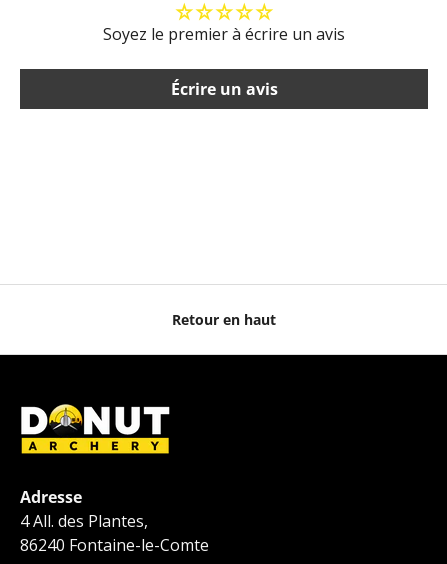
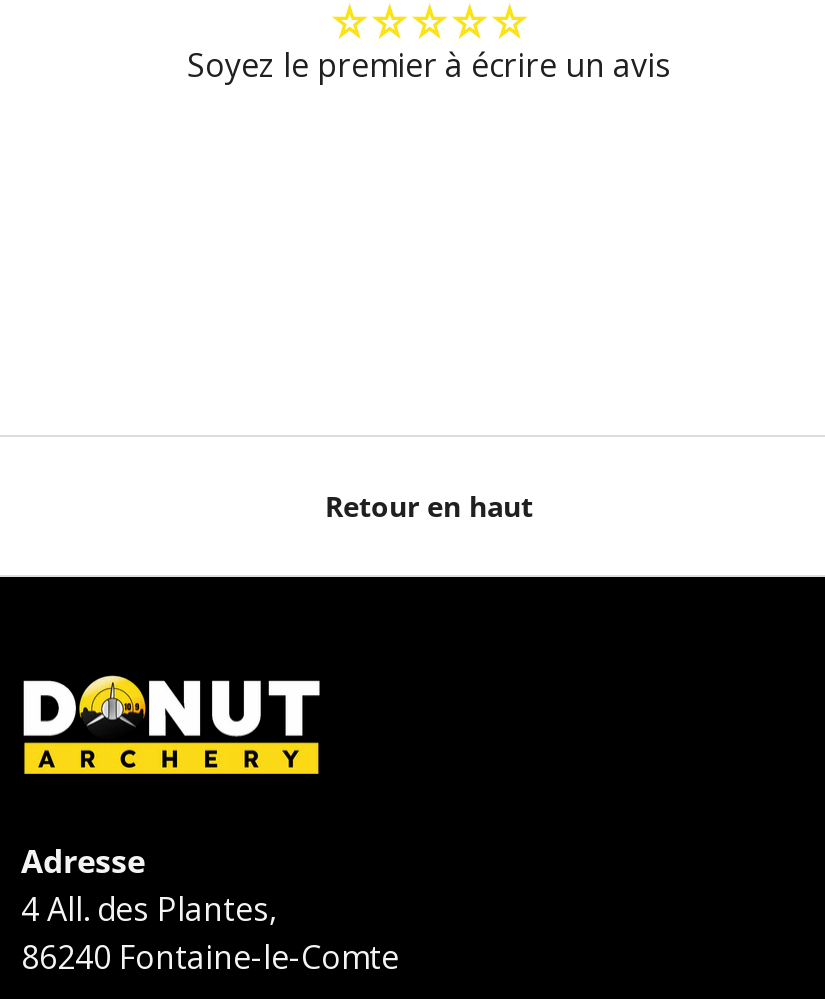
[170,78,277,100] Écrire un avis -> none

